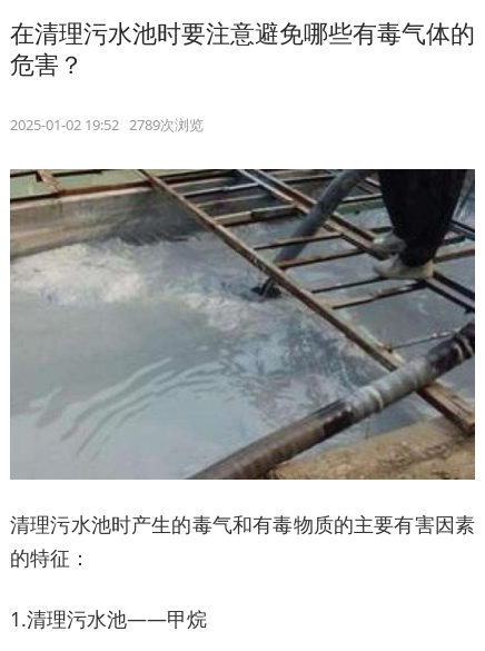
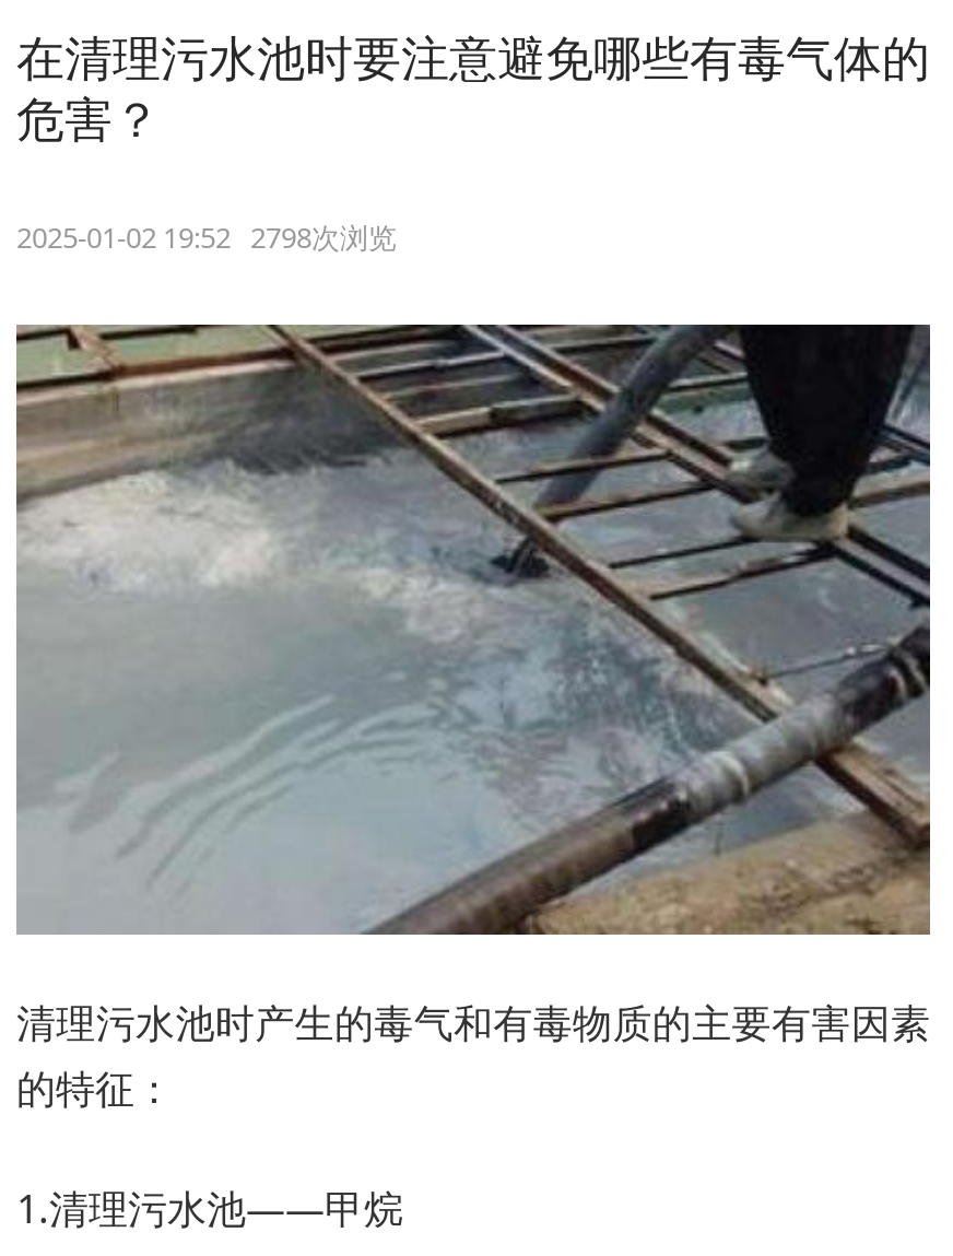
[10,115,204,135] 2025-01-02 19:52 2789次浏览 -> [16,218,397,257] 2025-01-02 19:52 2798次浏览

